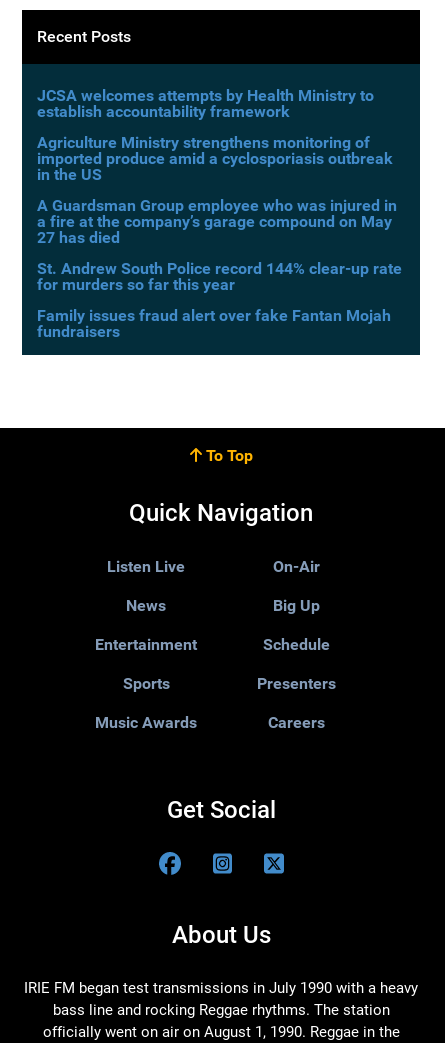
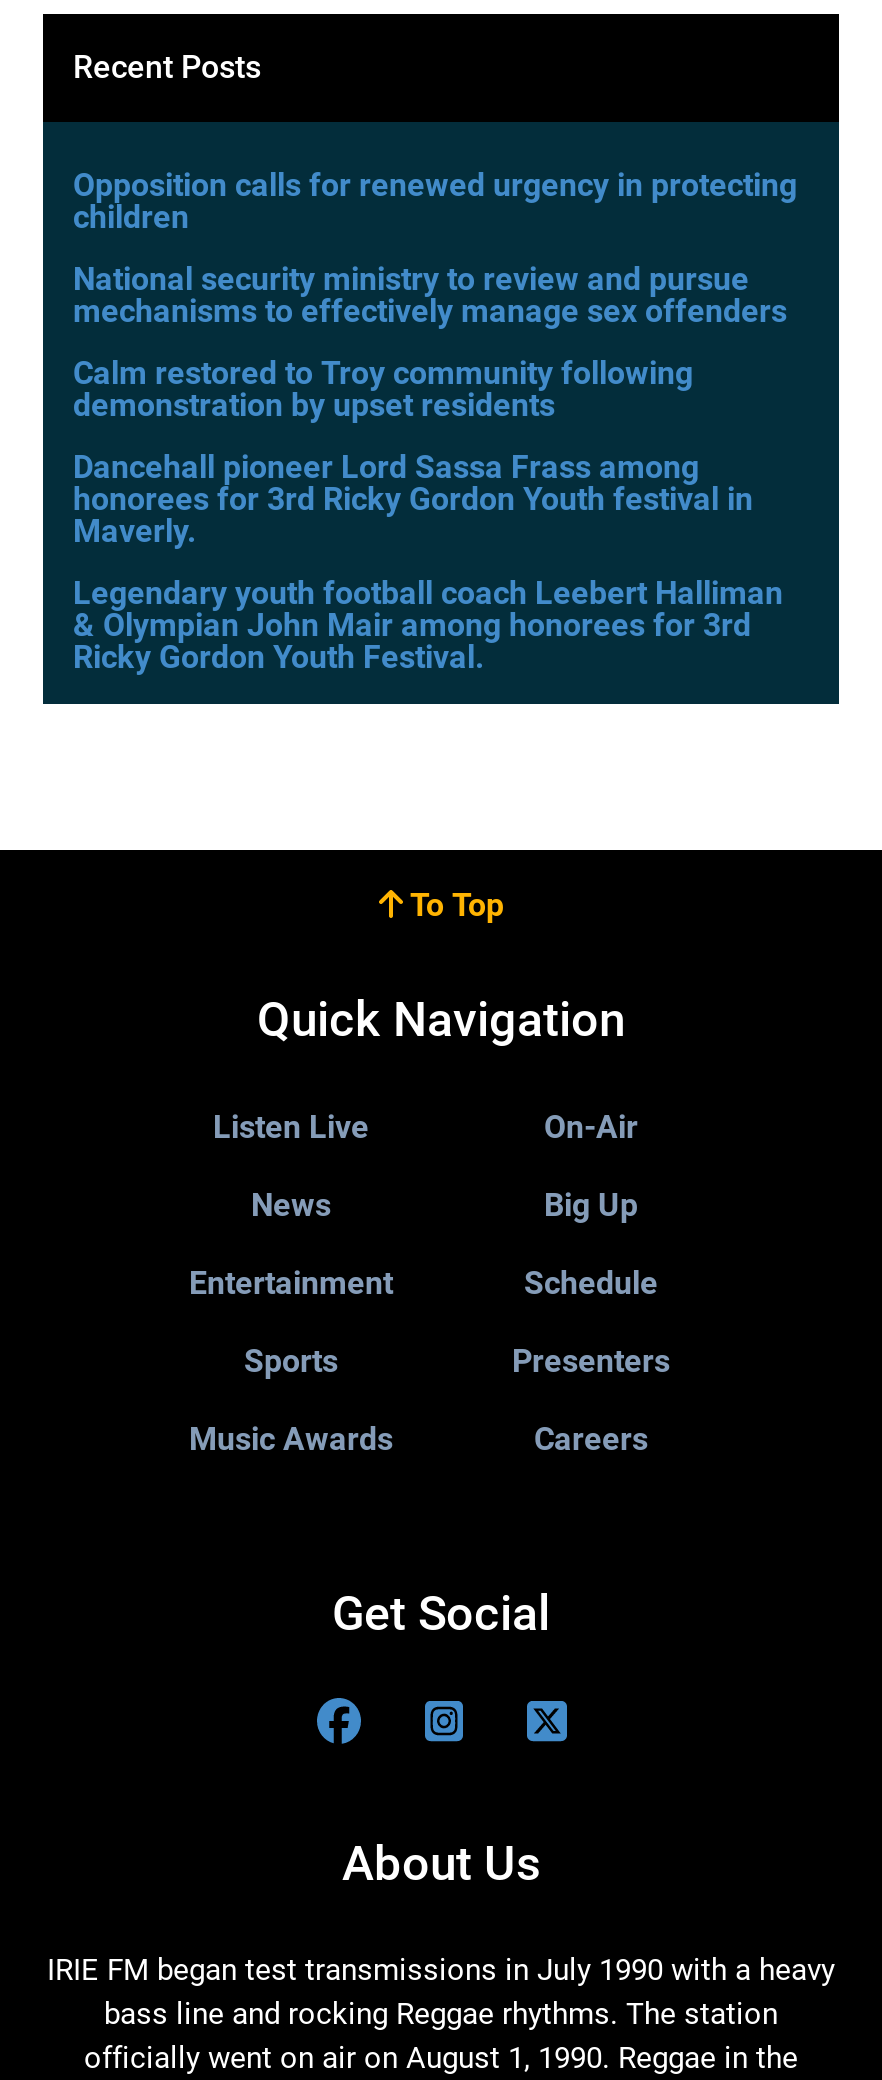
[37,86,374,121] JCSA welcomes attempts by Health Ministry to | establish accountability framework -> [73,166,797,236] Opposition calls for renewed urgency in protecting | children
[37,133,393,184] Agriculture Ministry strengthens monitoring of | imported produce amid a cyclosporiasis outbreak | in the US -> [73,260,787,330] National security ministry to review and pursue | mechanisms to effectively manage sex offenders
[37,196,397,247] A Guardsman Group employee who was injured in | a fire at the company’s garage compound on May | 27 has died -> [73,354,693,424] Calm restored to Troy community following | demonstration by upset residents
[37,259,402,294] St. Andrew South Police record 144% clear-up rate | for murders so far this year -> [73,448,753,550] Dancehall pioneer Lord Sassa Frass among | honorees for 3rd Ricky Gordon Youth festival in | Maverly.
[37,306,391,341] Family issues fraud alert over fake Fantan Mojah | fundraisers -> [73,574,783,676] Legendary youth football coach Leebert Halliman | & Olympian John Mair among honorees for 3rd | Ricky Gordon Youth Festival.

